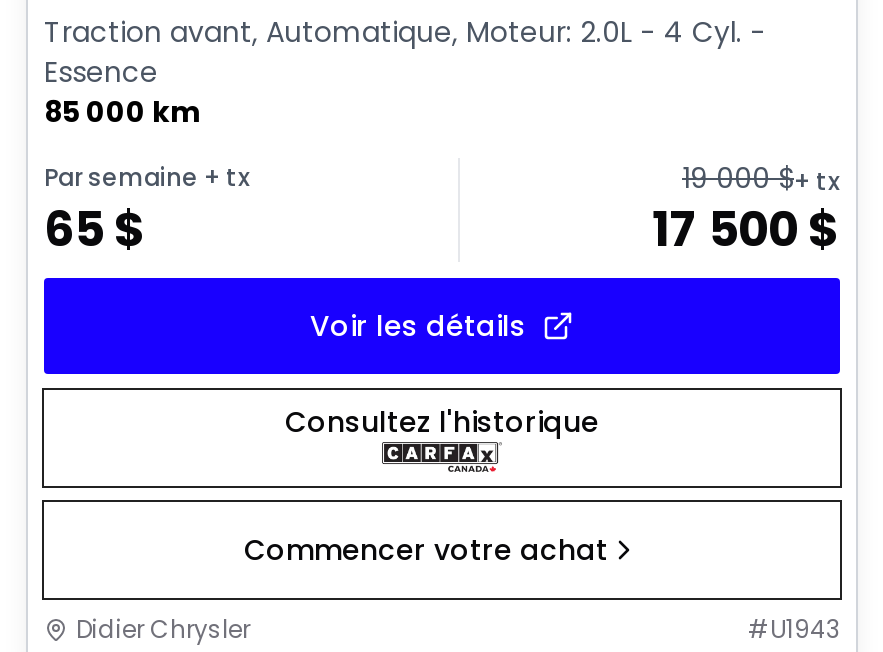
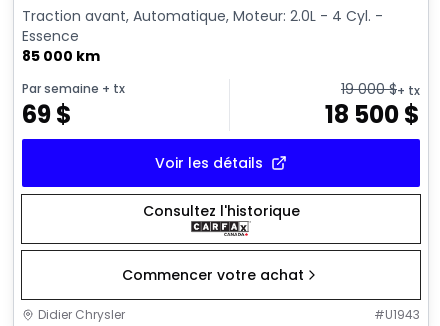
[44,195,146,261] 65 $ -> [22,98,72,131] 69 $
[652,195,840,261] 17 500 $ -> [325,98,420,131] 18 500 $

